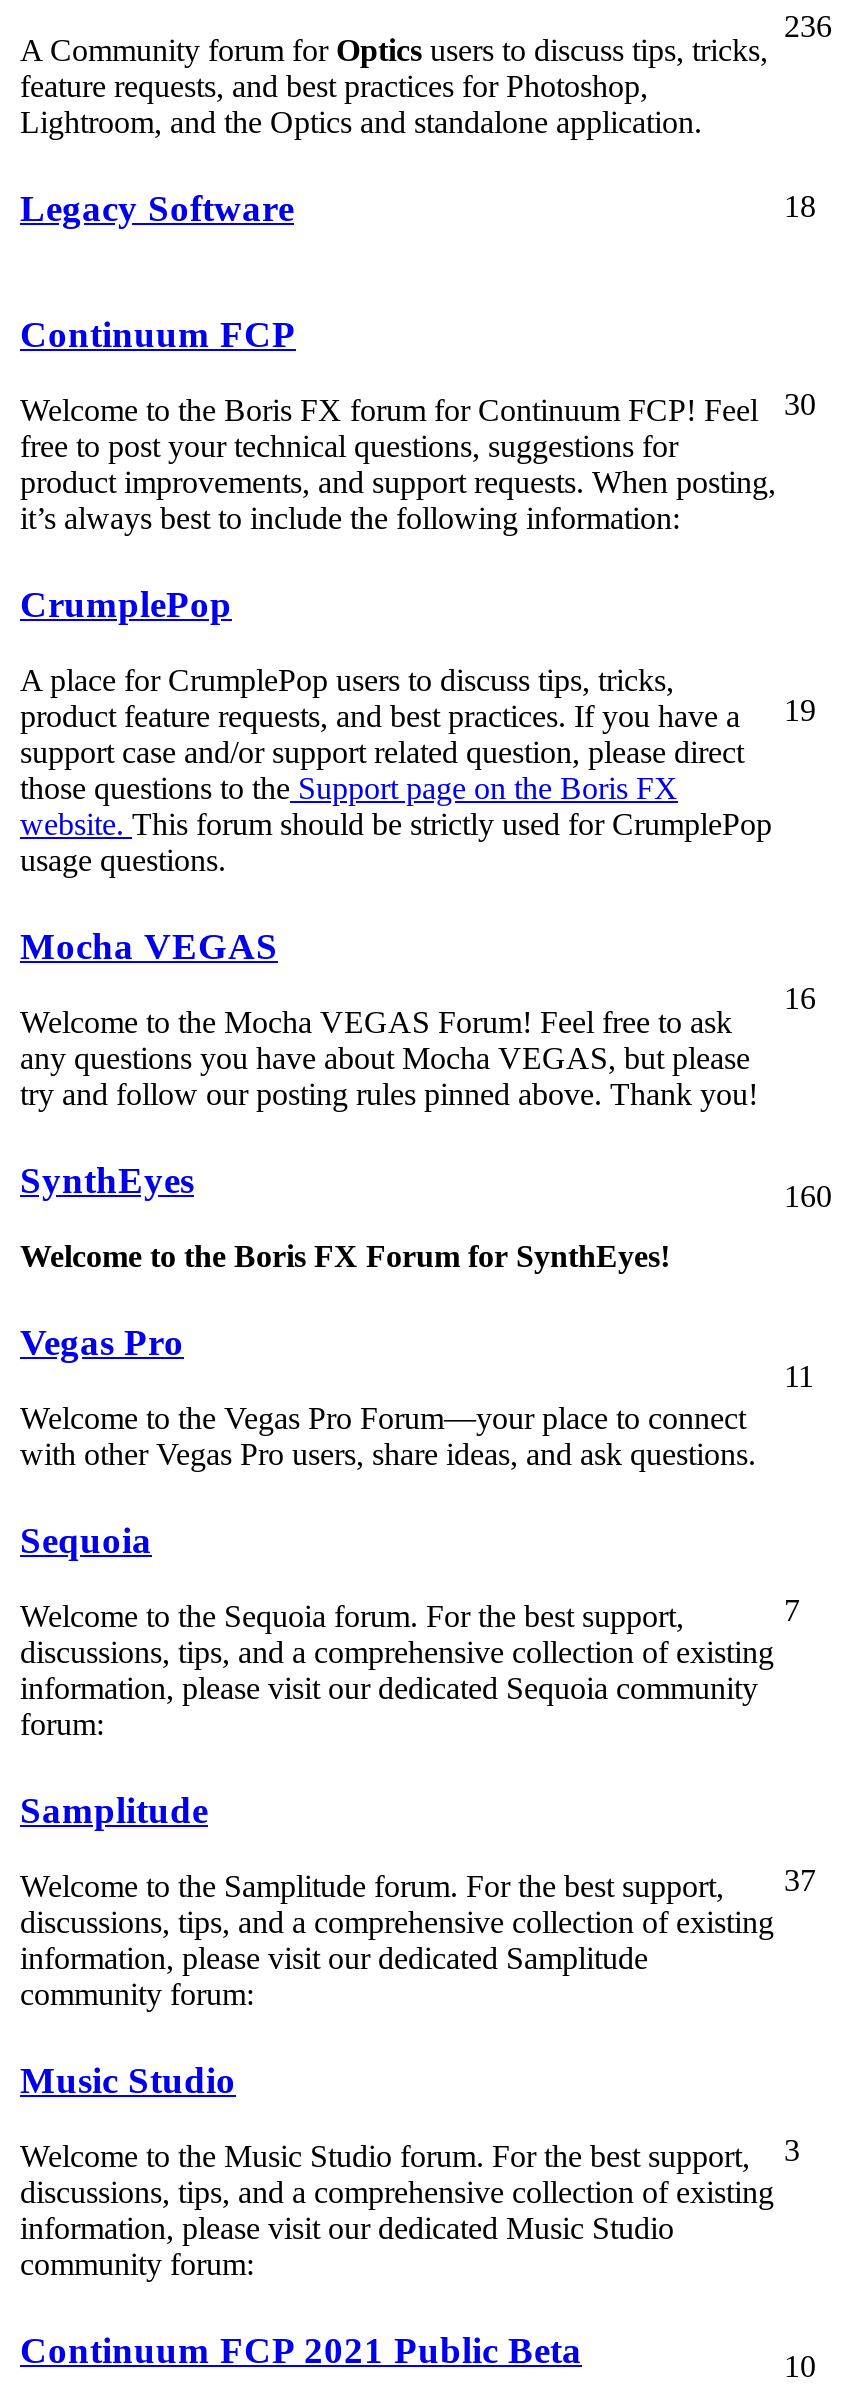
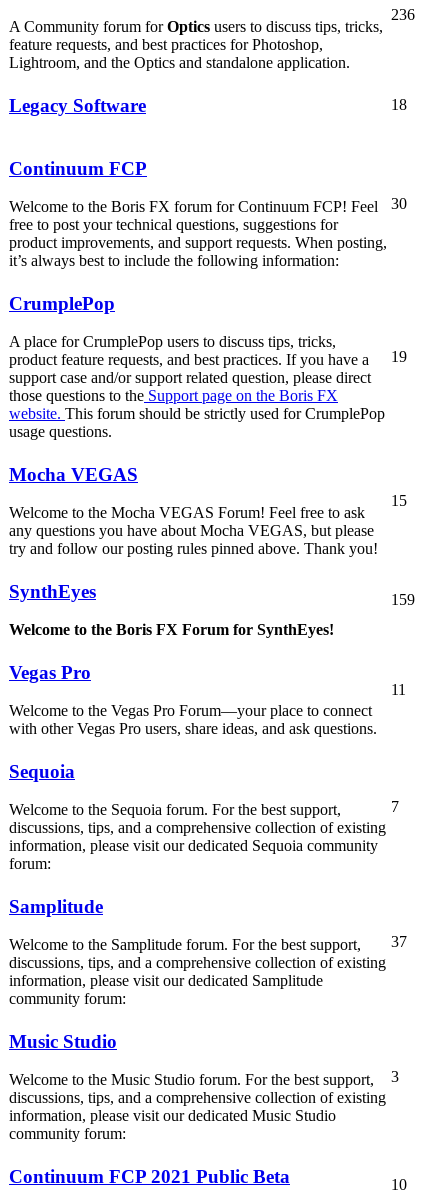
[784,981,816,1015] 16 -> [391,492,407,509] 15
[784,1179,832,1213] 160 -> [391,591,415,608] 159

